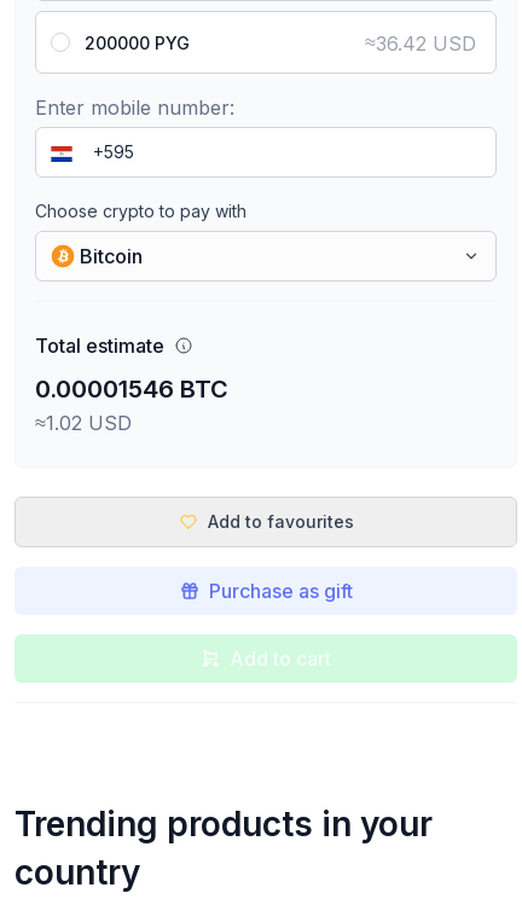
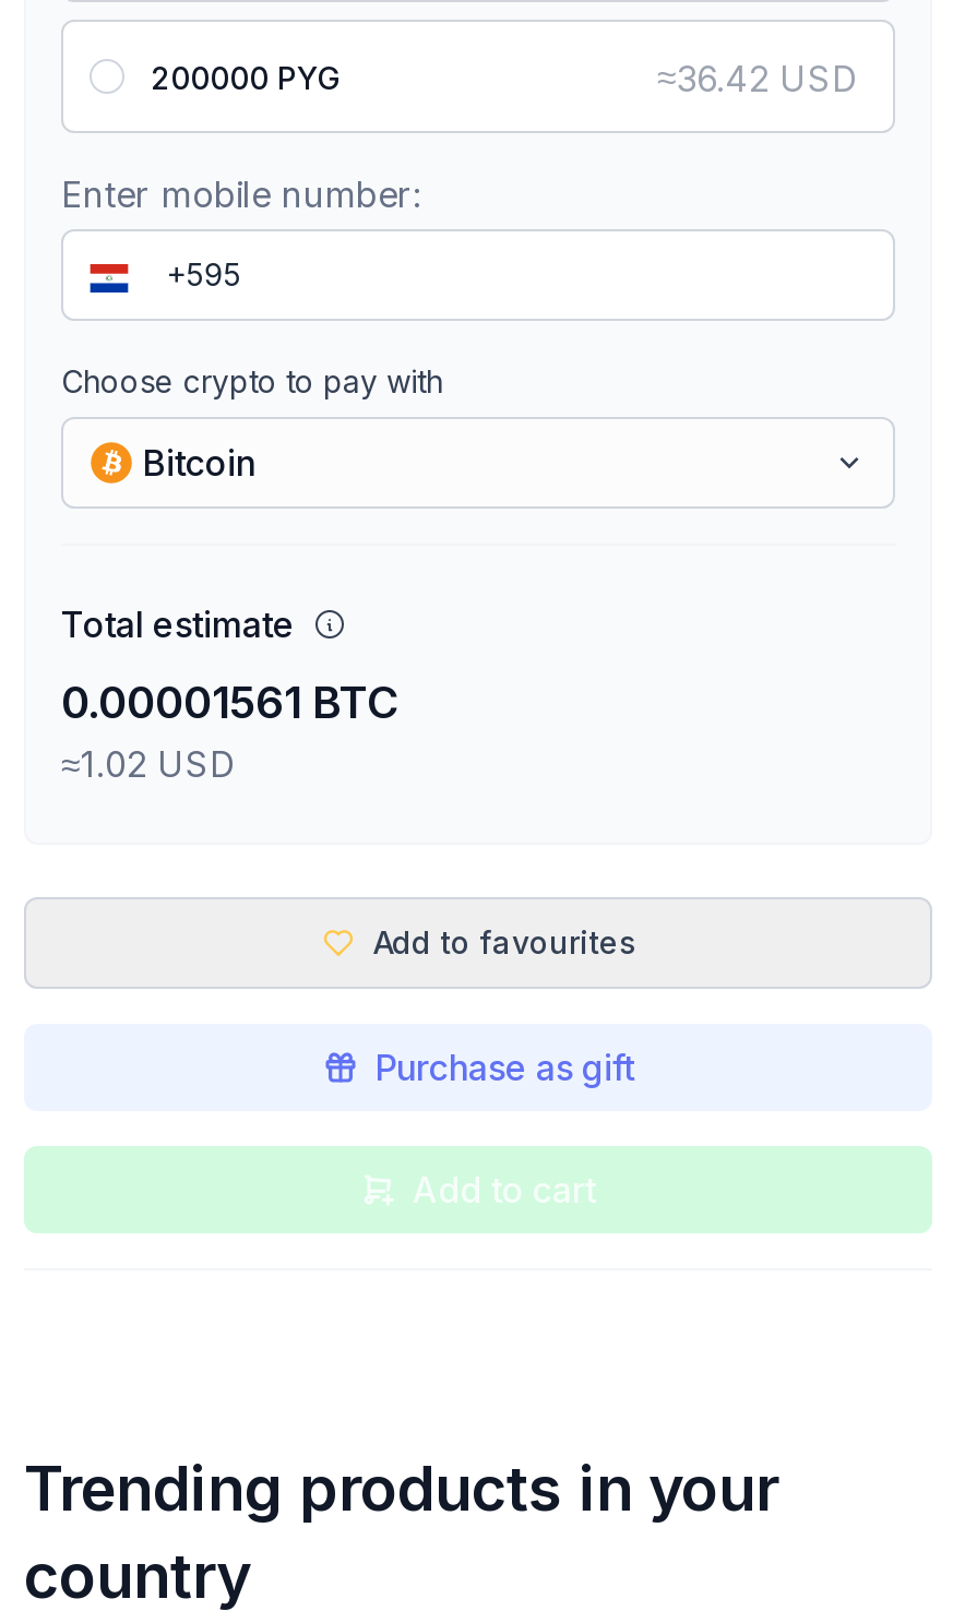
[35,375,228,404] 0.00001546 BTC -> [61,677,400,729] 0.00001561 BTC

